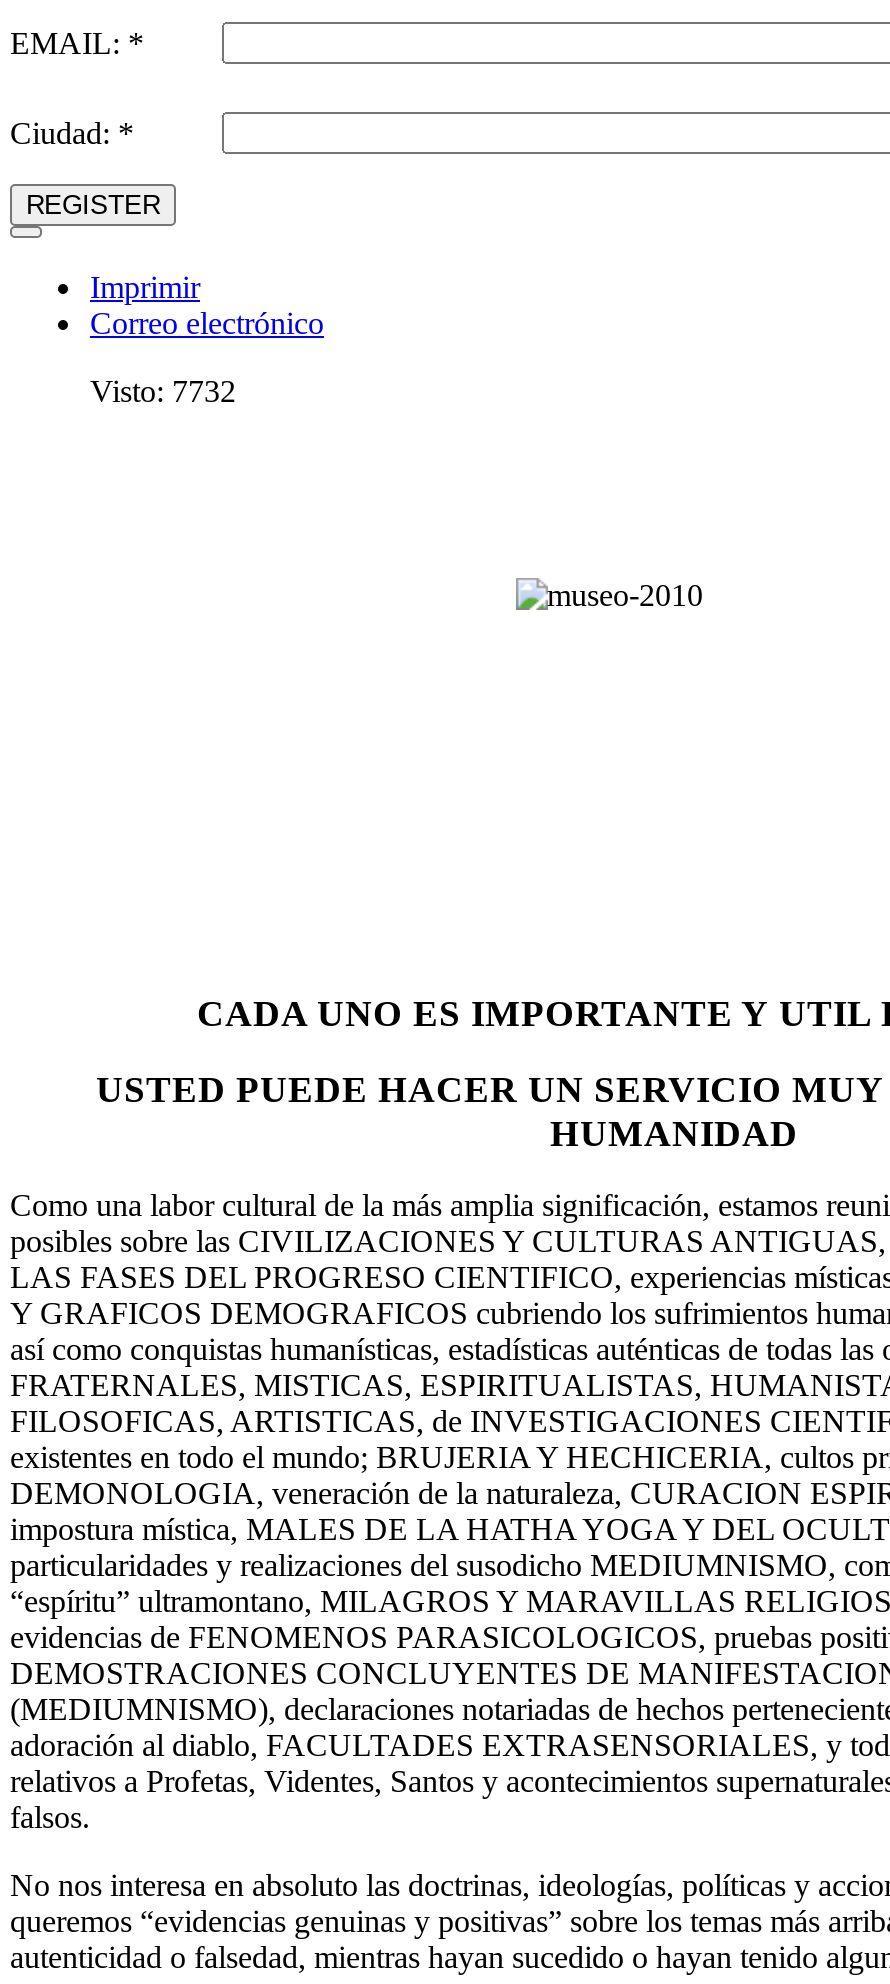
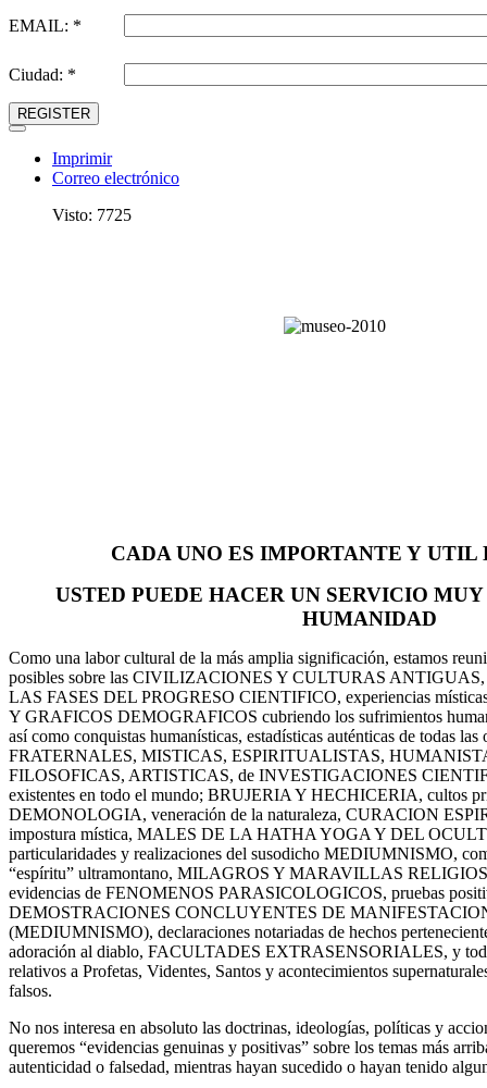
[90,374,236,408] Visto: 7732 -> [52,206,132,224] Visto: 7725

